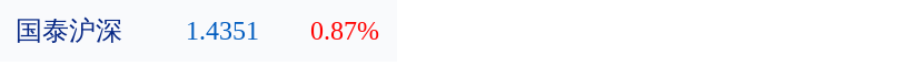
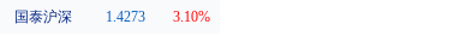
[186,15,259,46] 1.4351 -> [106,8,145,25] 1.4273
[310,15,379,46] 0.87% -> [173,8,210,25] 3.10%

